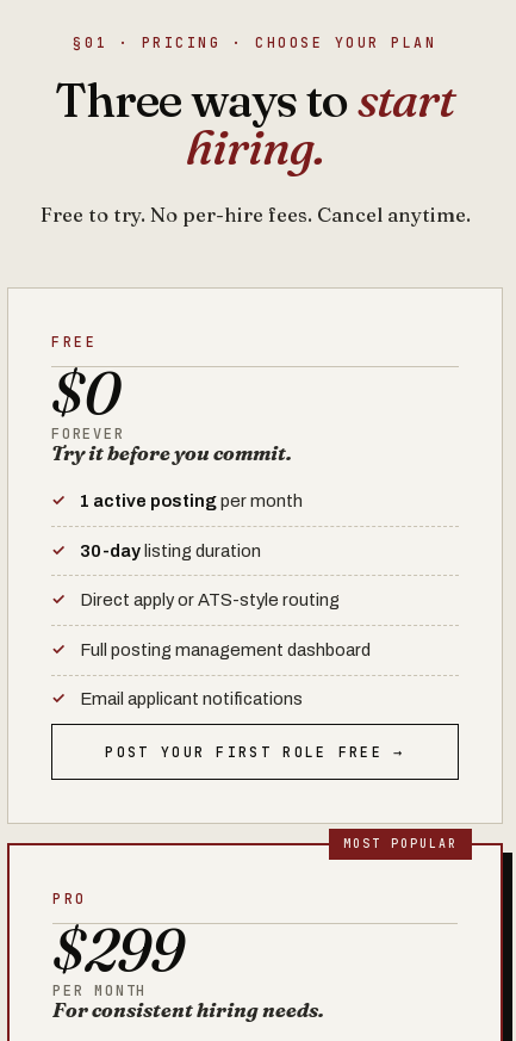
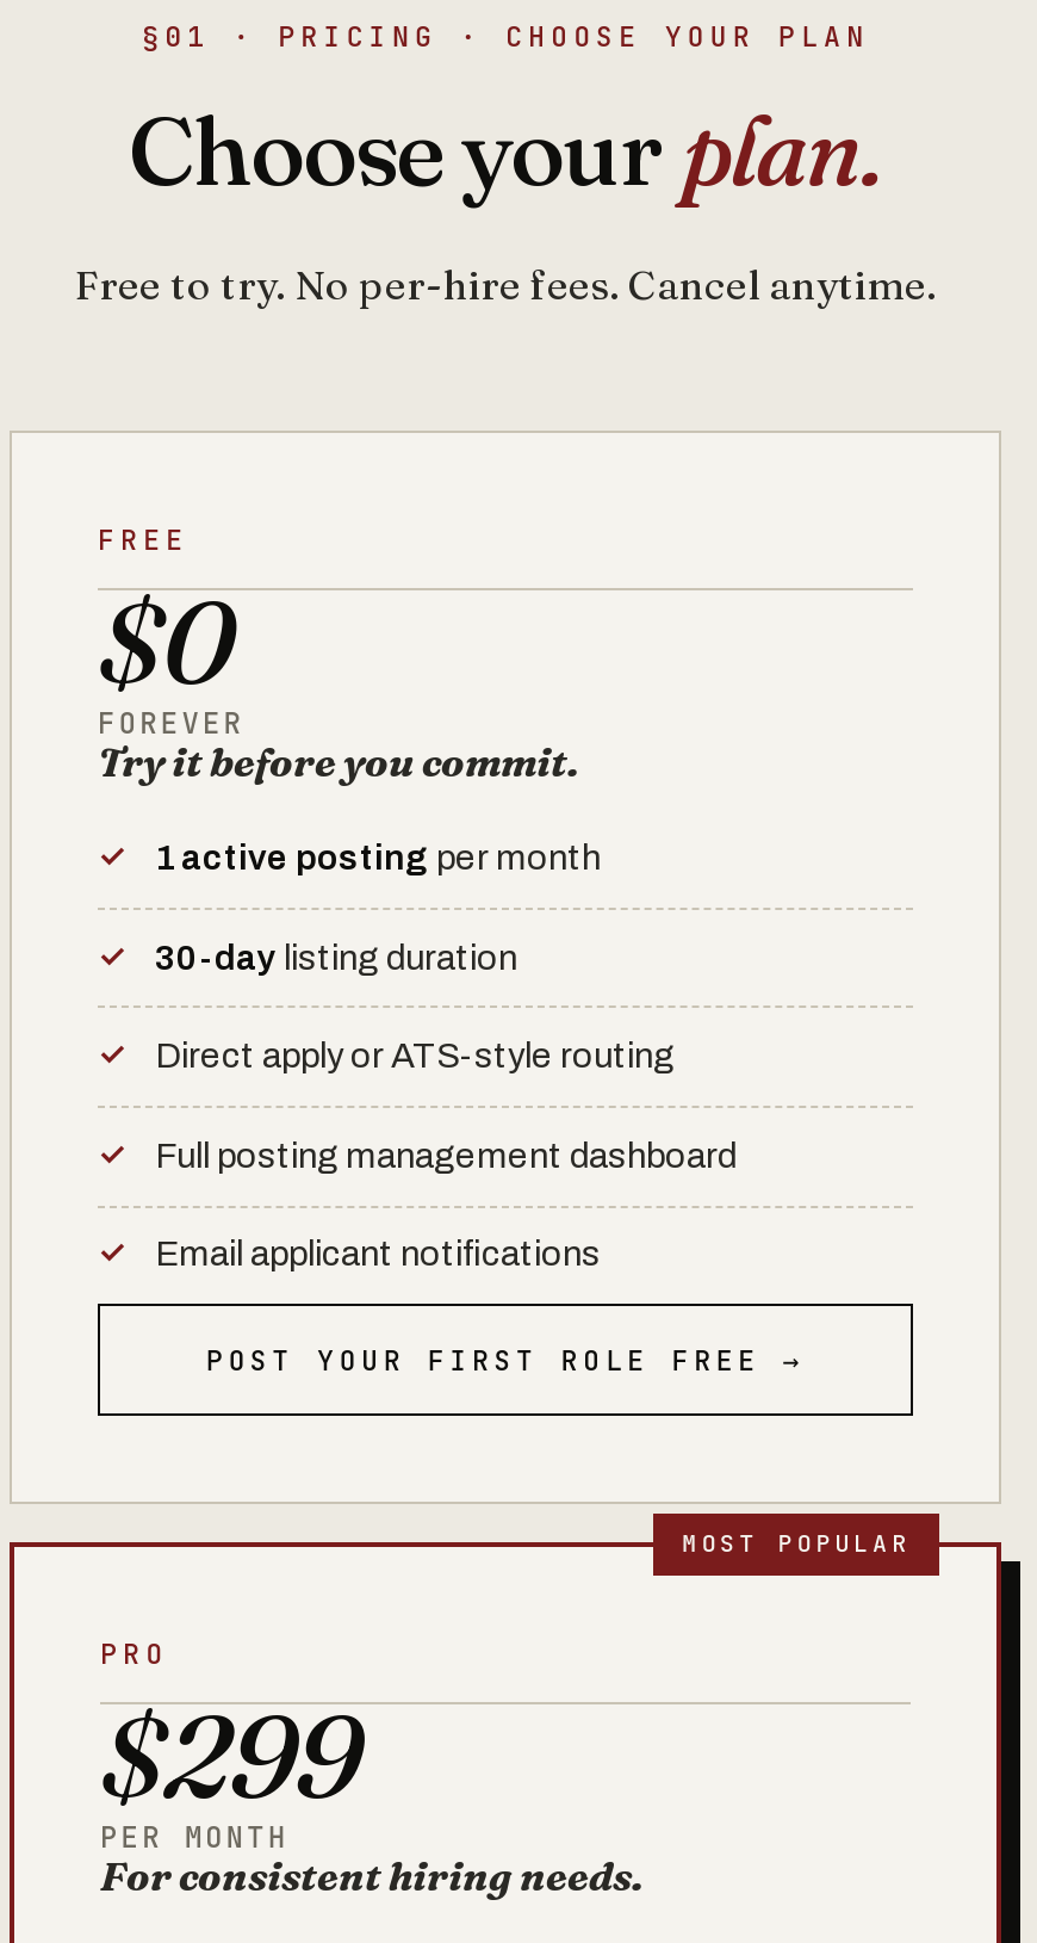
[55,70,455,177] Three ways to start | hiring. -> [129,92,882,209] Choose your plan.

